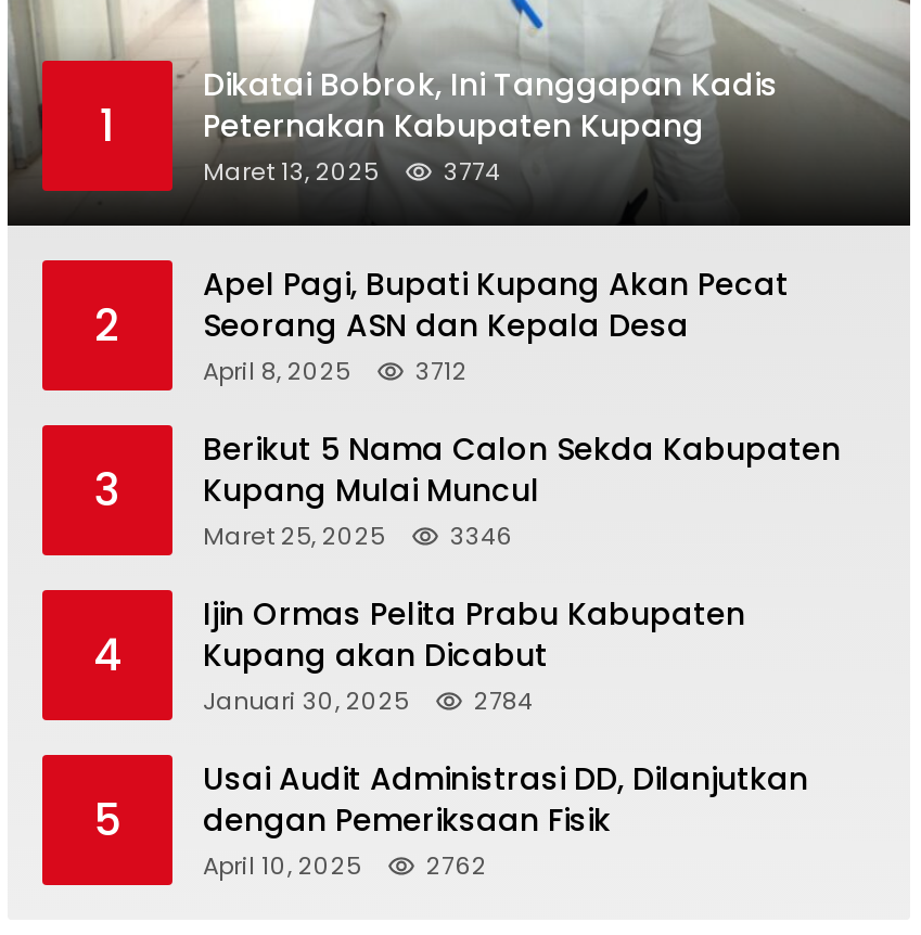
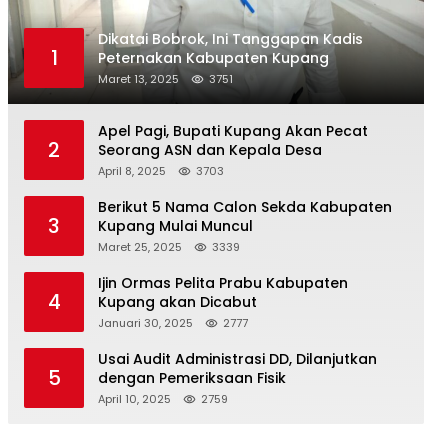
[203,154,500,189] Maret 13, 2025 3774 -> [98,71,233,87] Maret 13, 2025 3751
[203,353,468,388] April 8, 2025 3712 -> [98,163,224,179] April 8, 2025 3703
[203,518,513,553] Maret 25, 2025 3346 -> [98,239,240,255] Maret 25, 2025 3339
[203,683,533,718] Januari 30, 2025 2784 -> [98,315,248,331] Januari 30, 2025 2777
[203,848,487,883] April 10, 2025 2762 -> [98,391,228,407] April 10, 2025 2759

